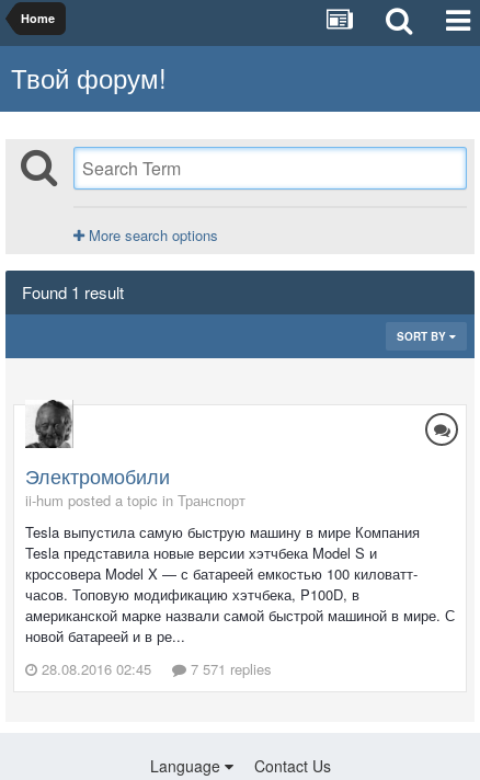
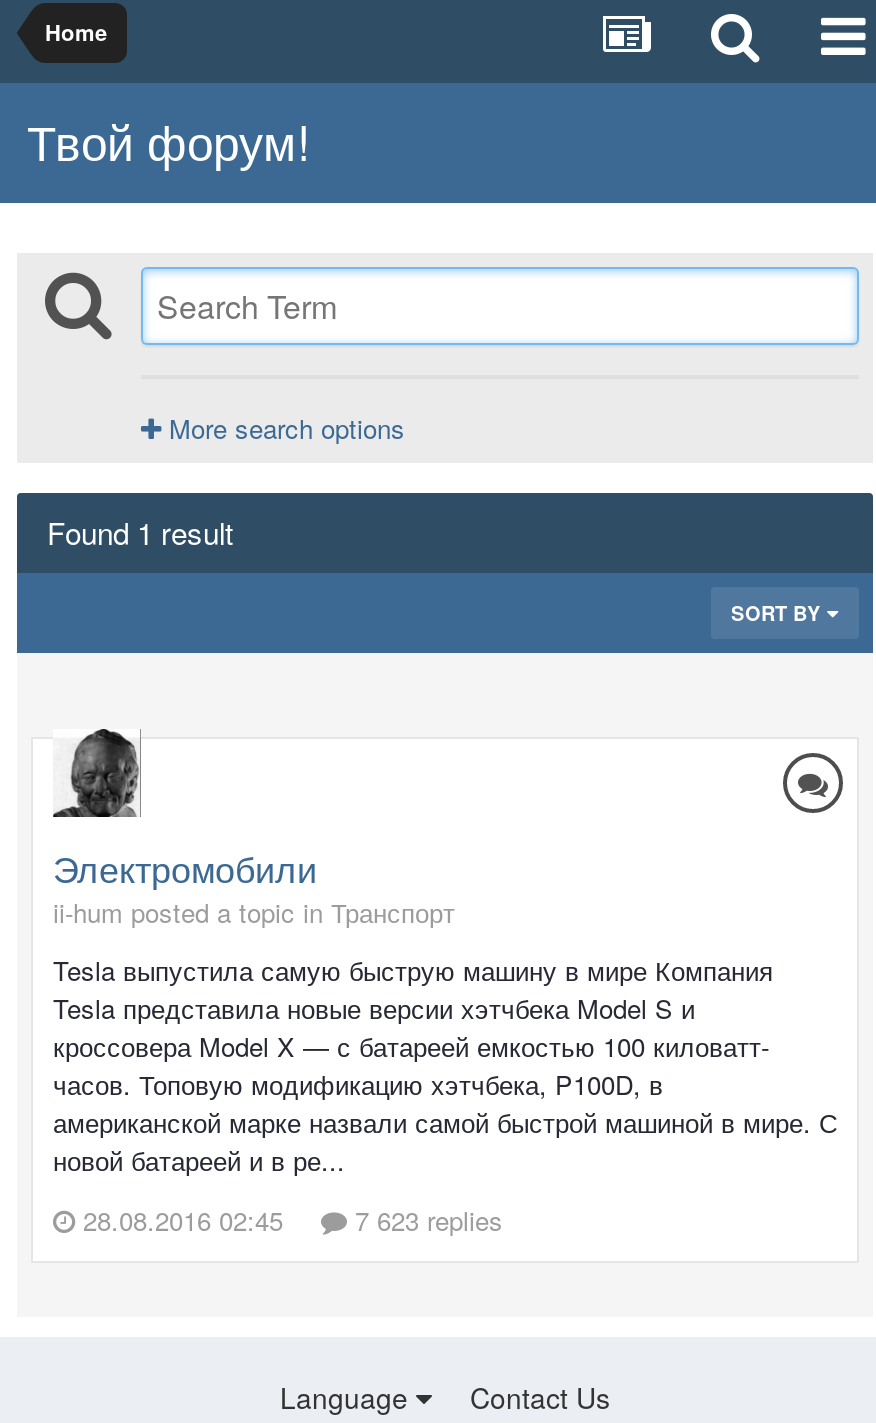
[42,658,272,679] 28.08.2016 02:45 7 571 replies -> [83,1200,503,1238] 28.08.2016 02:45 7 623 replies

